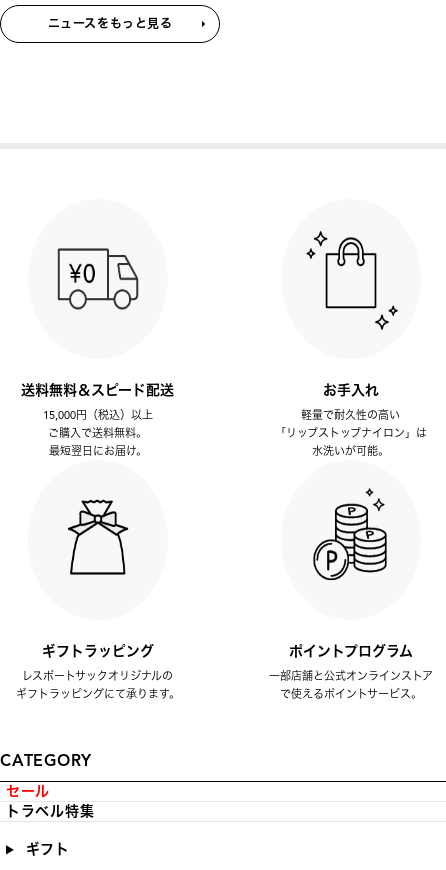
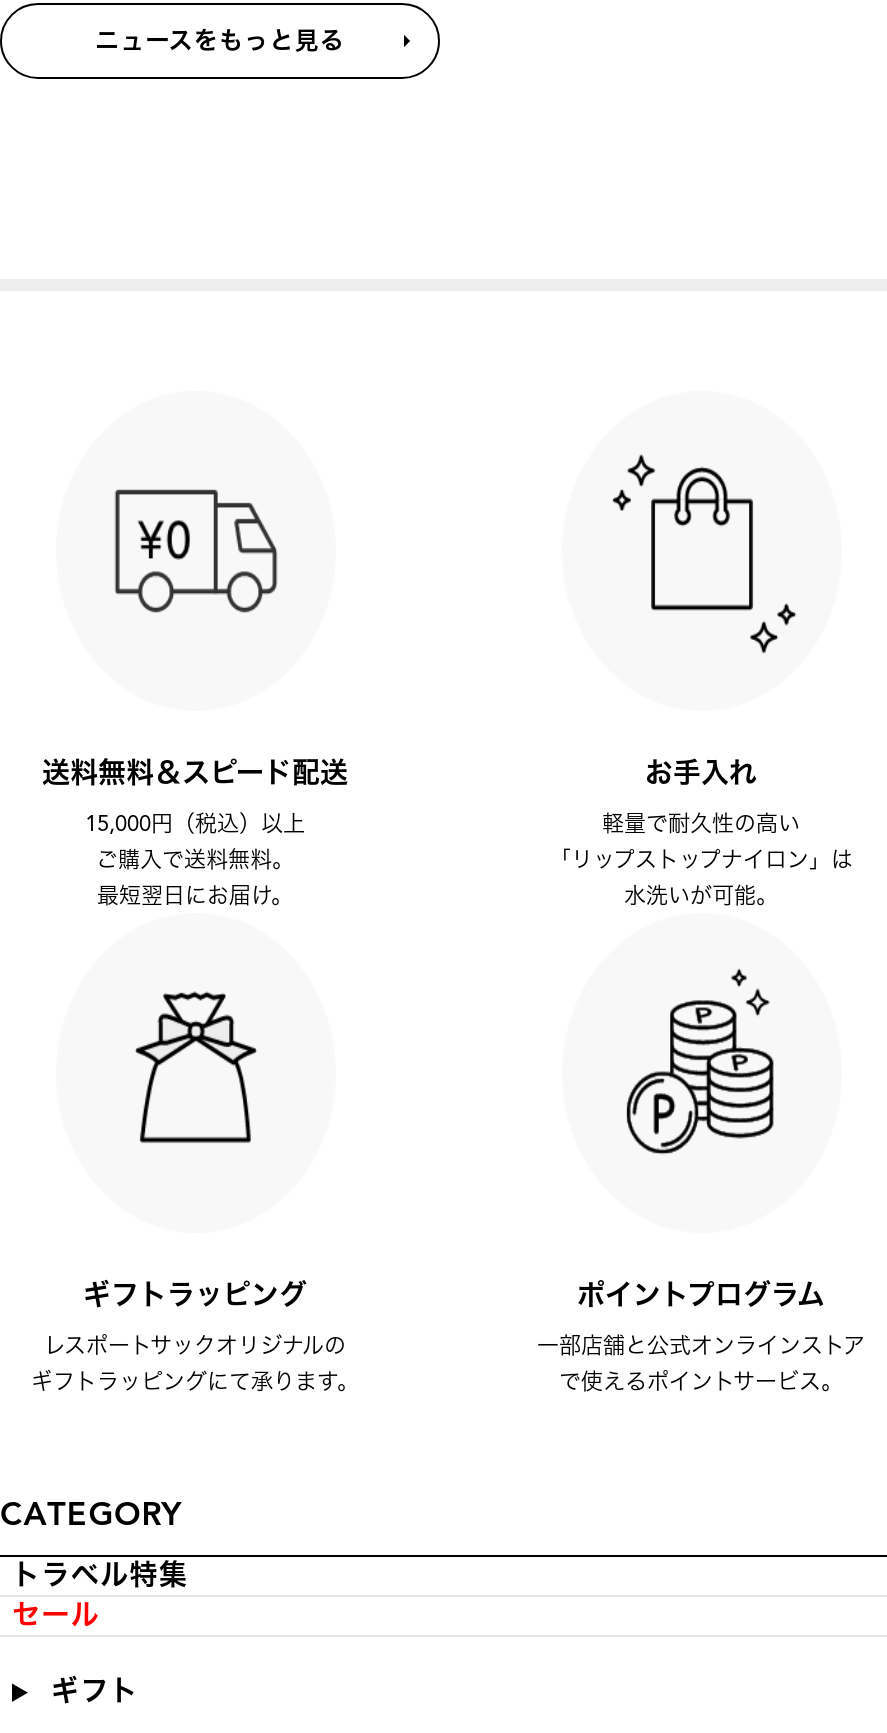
moved [6,783,50,800] -> [12,1600,100,1634]: セール
moved [6,803,94,820] -> [12,1560,188,1594]: トラベル特集

